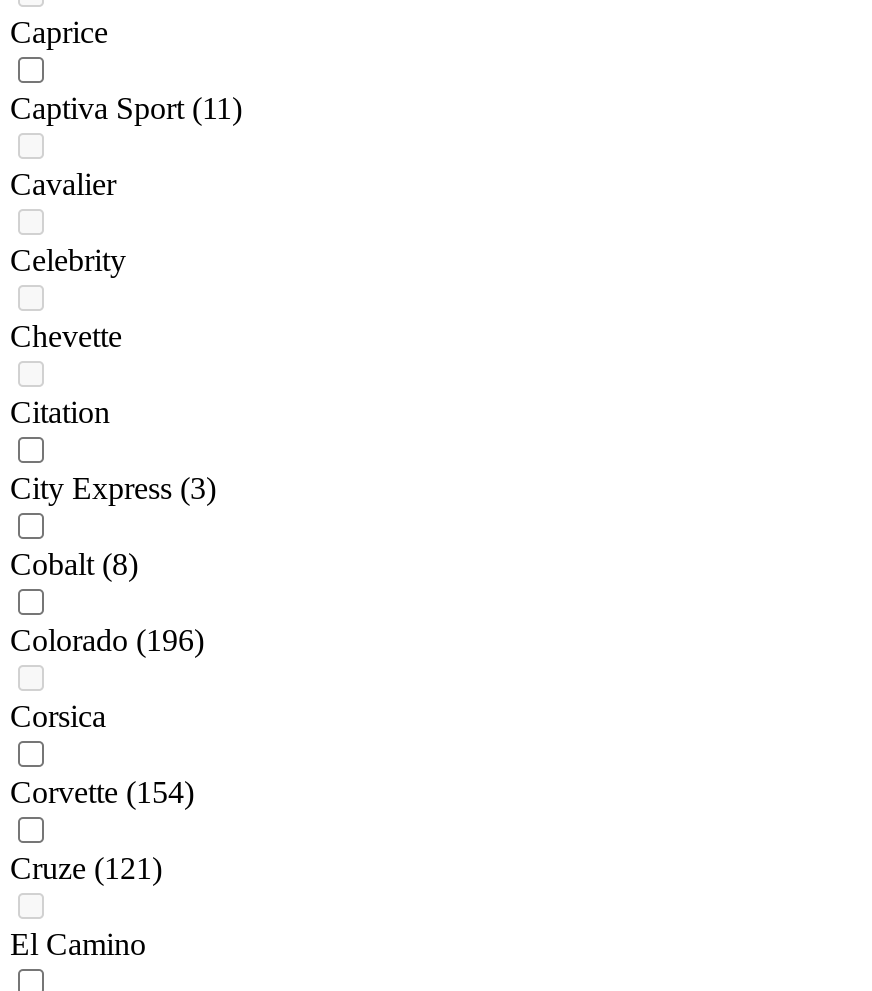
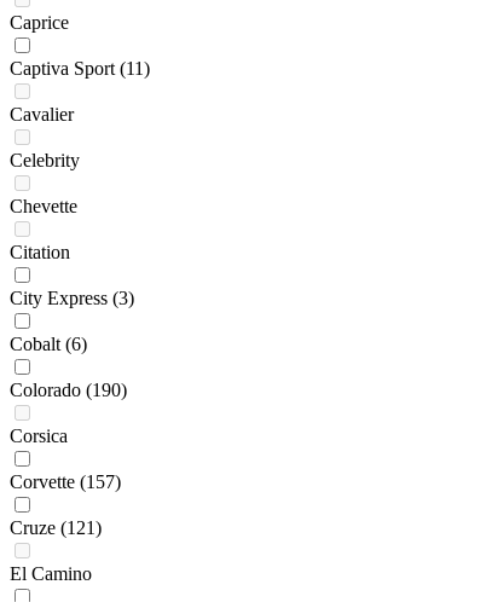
[10,548,138,582] Cobalt (8) -> [10,334,87,355] Cobalt (6)
[10,624,204,658] Colorado (196) -> [10,380,127,401] Colorado (190)
[10,776,194,810] Corvette (154) -> [10,472,121,492] Corvette (157)

